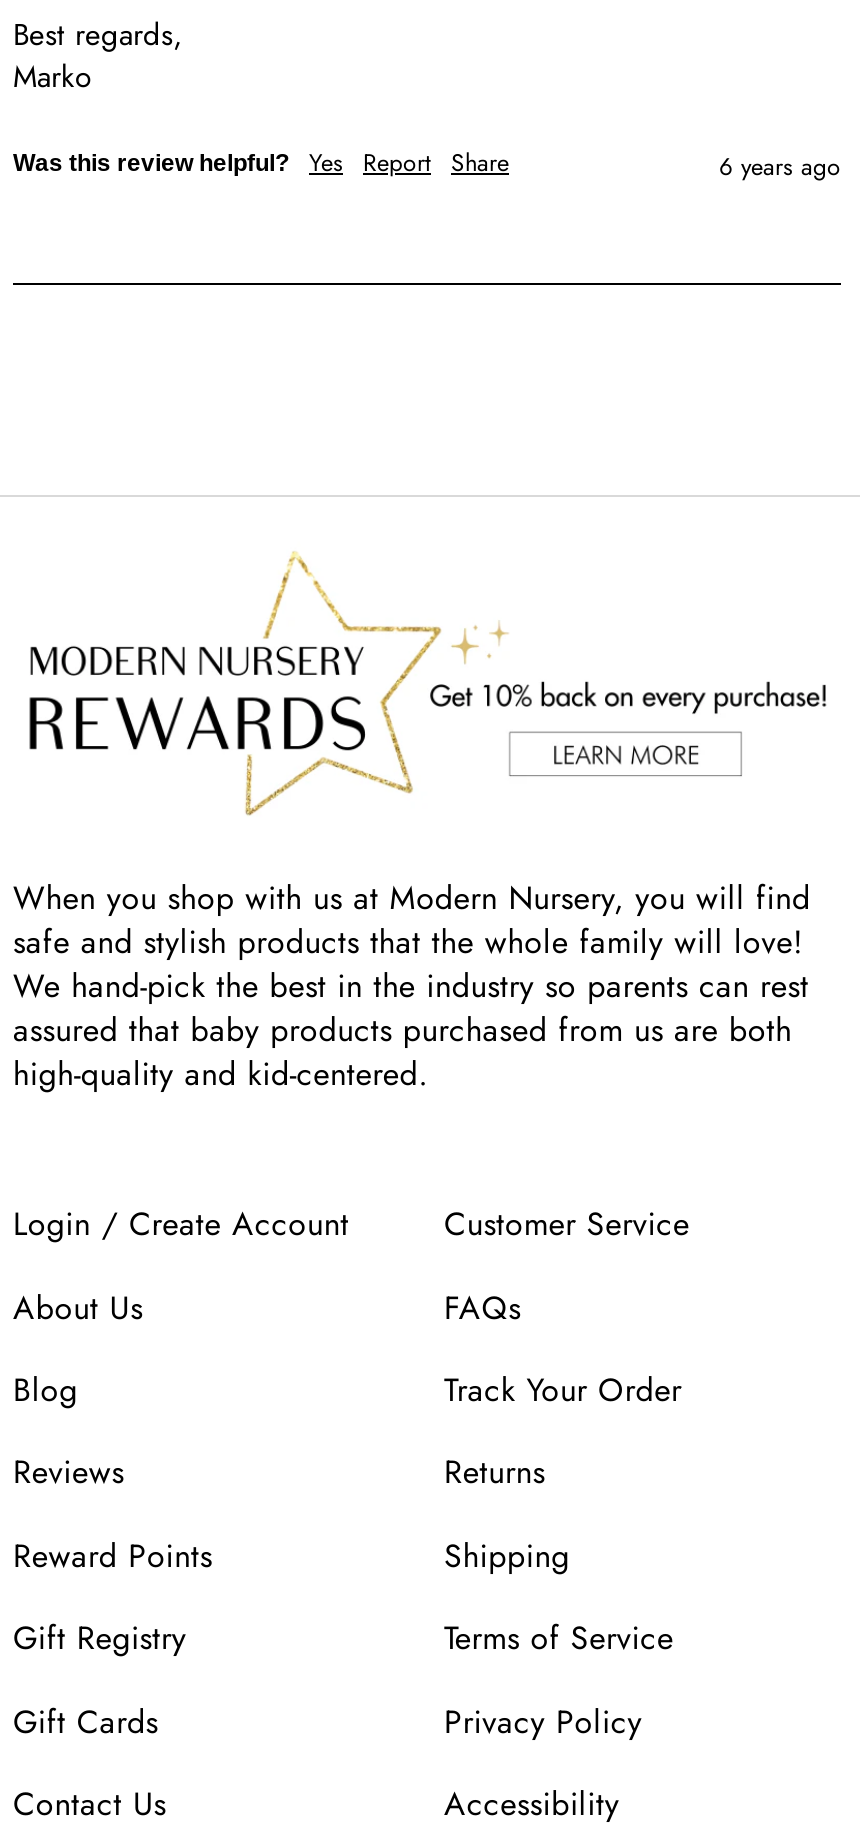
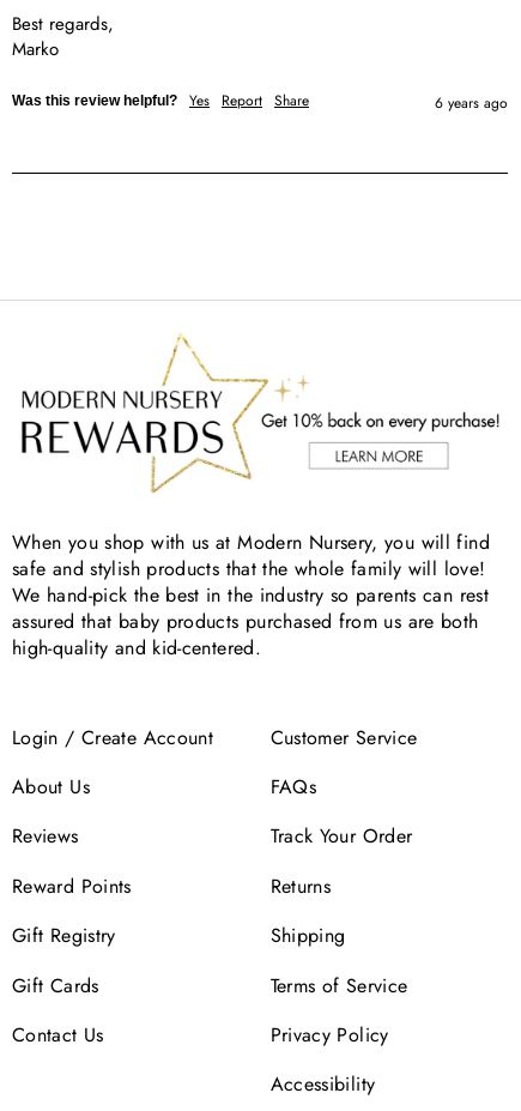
[13,1367,78,1413] Blog -> none
moved [13,1450,213,1827] -> [12,823,132,1049]: Reviews | Reward Points | Gift Registry | Gift Cards | Contact Us

